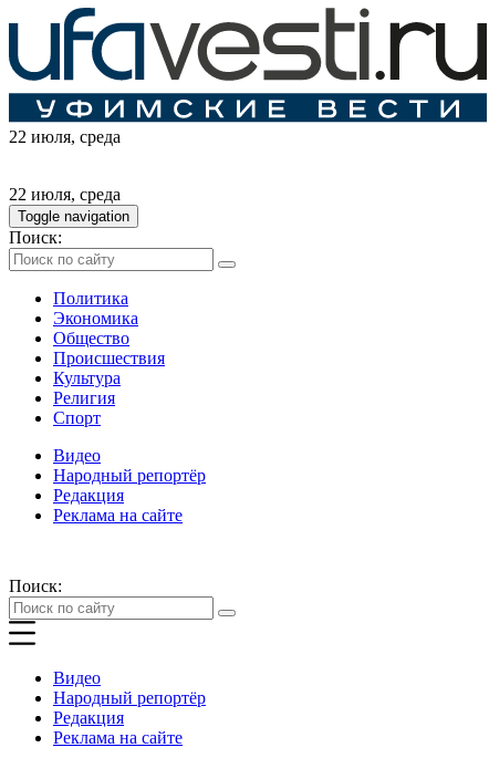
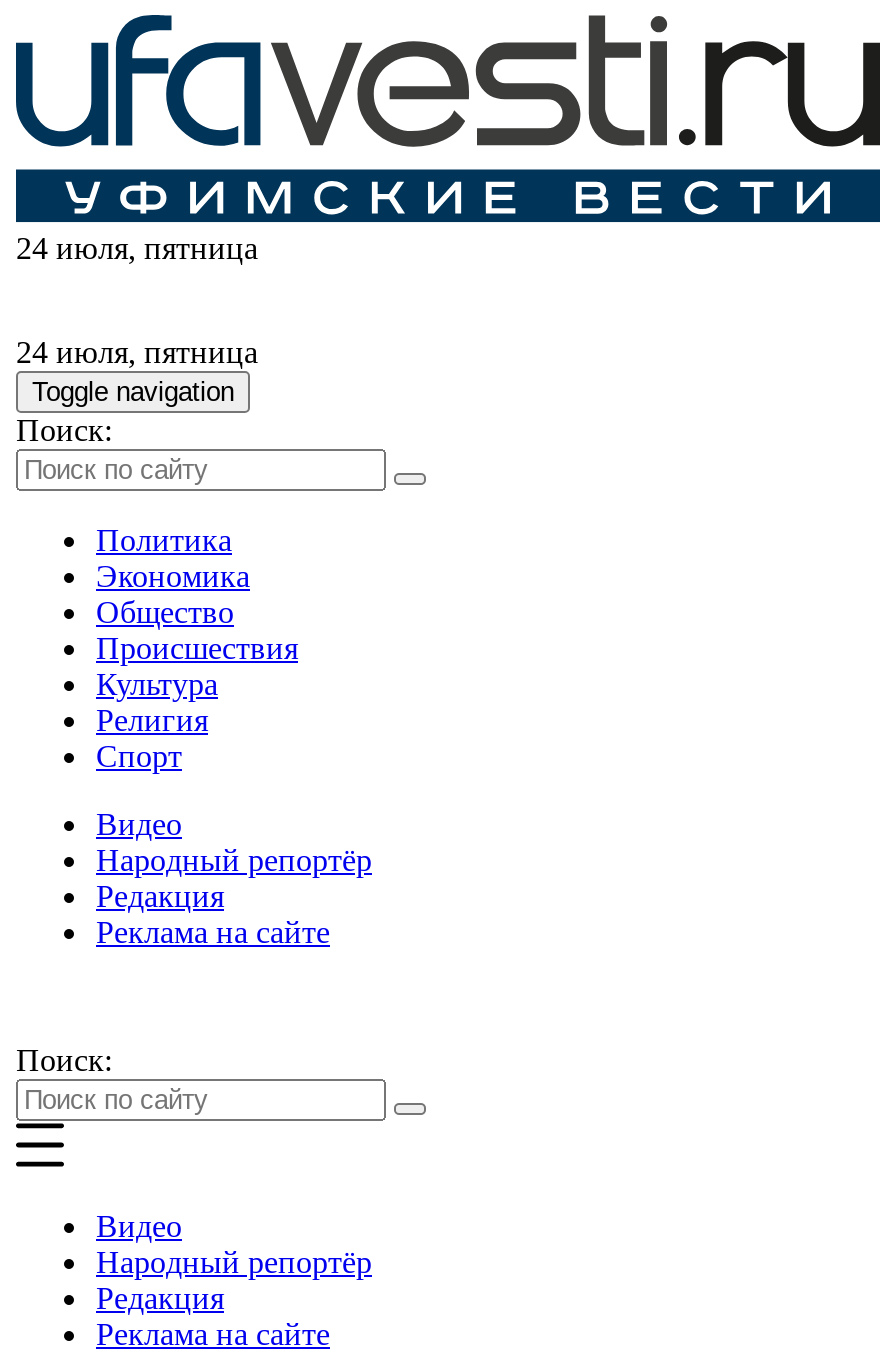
[9,128,121,147] 22 июля, среда -> [16,232,258,266] 24 июля, пятница
[9,185,121,204] 22 июля, среда -> [16,336,258,370] 24 июля, пятница

